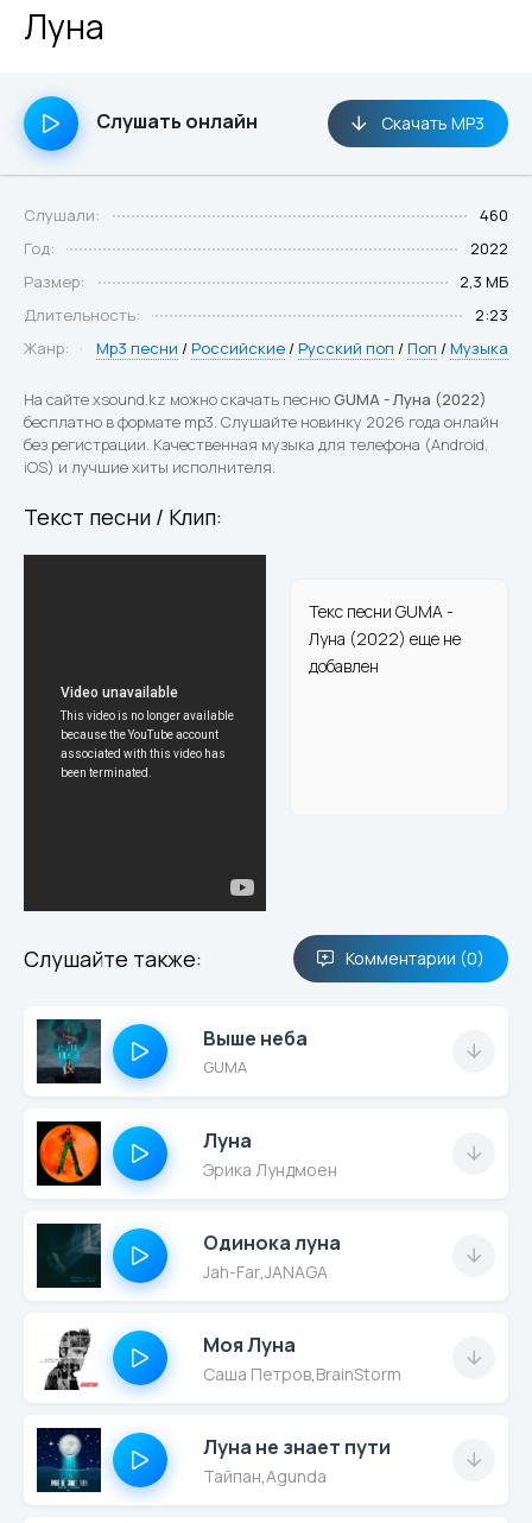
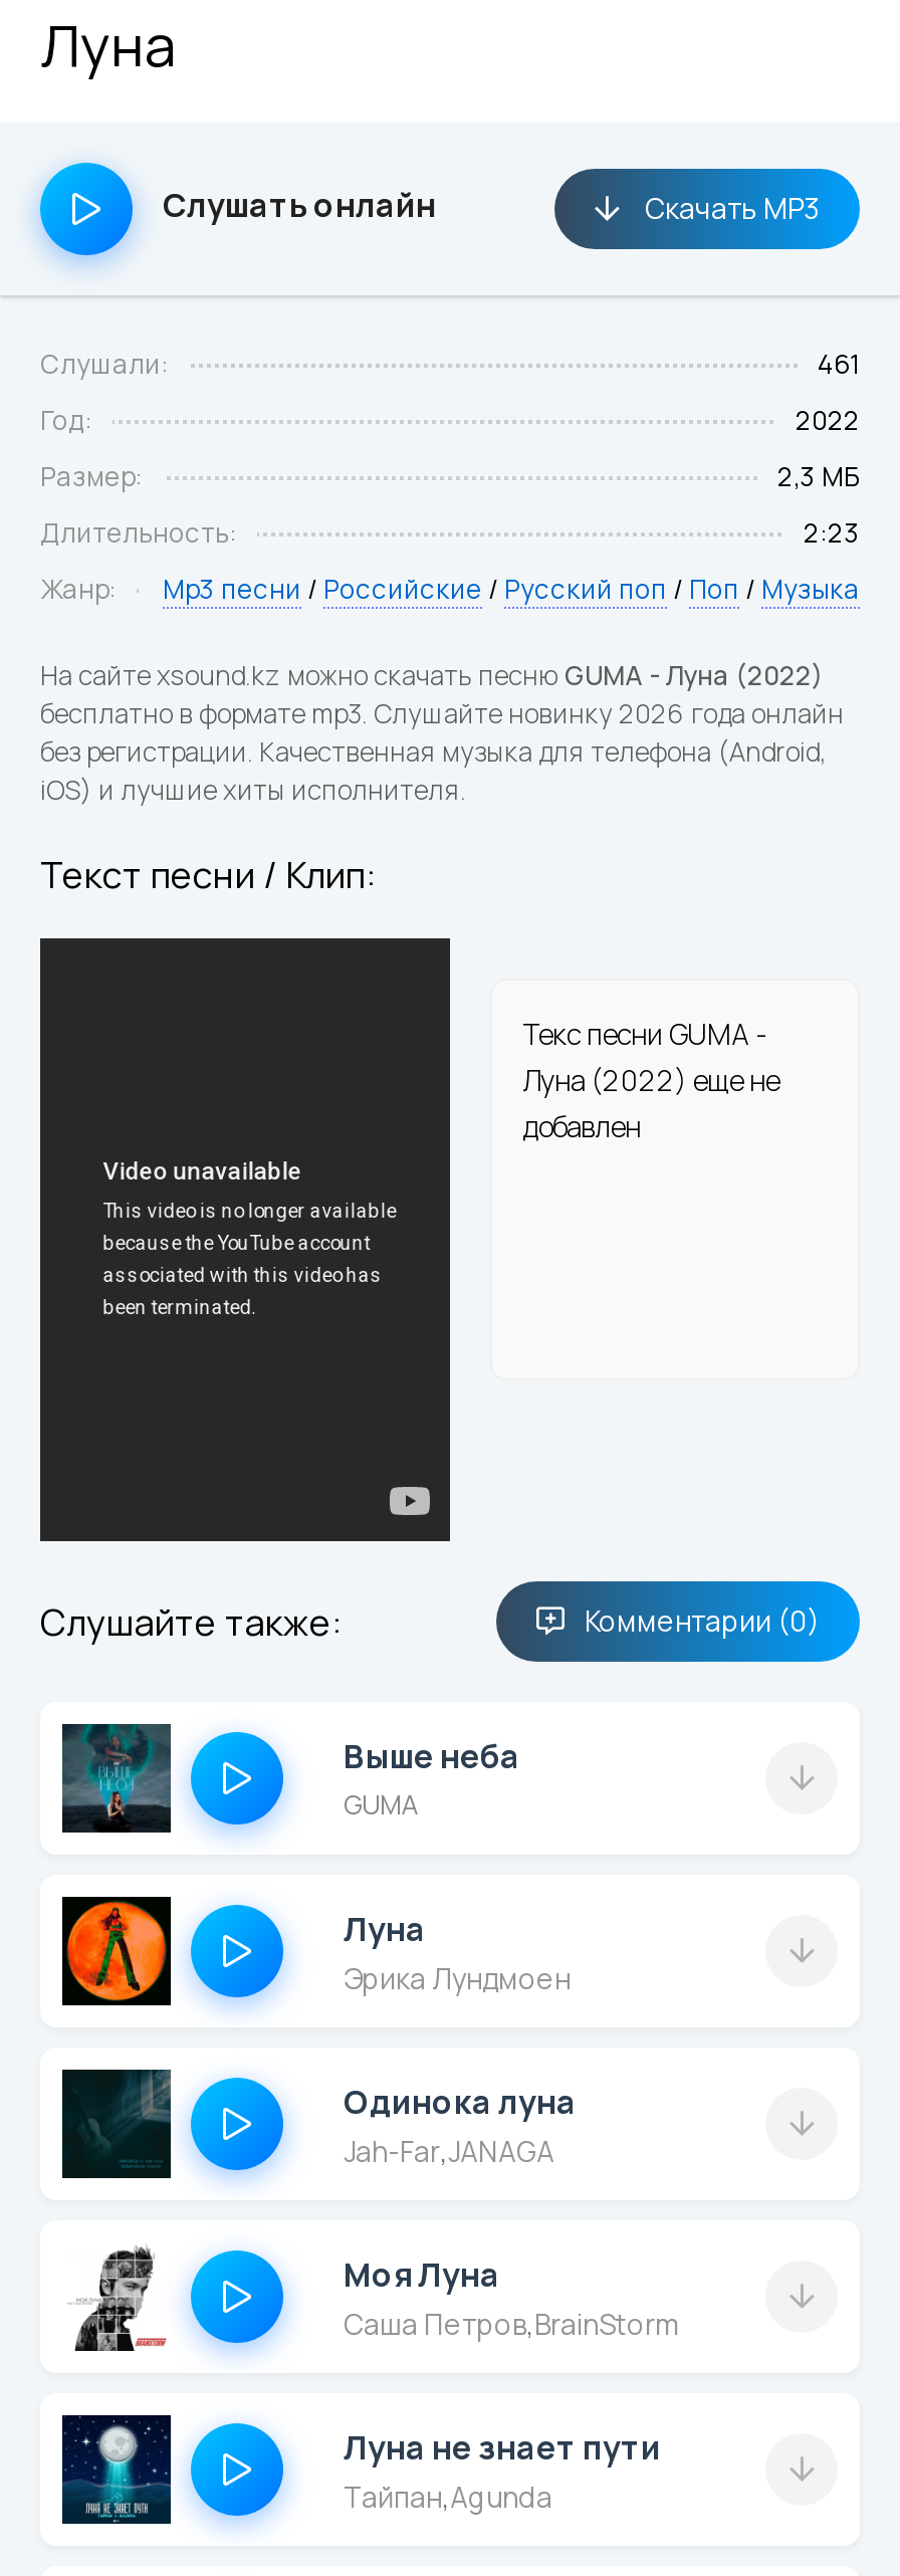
[480,204,508,226] 460 -> [818,346,860,382] 461

